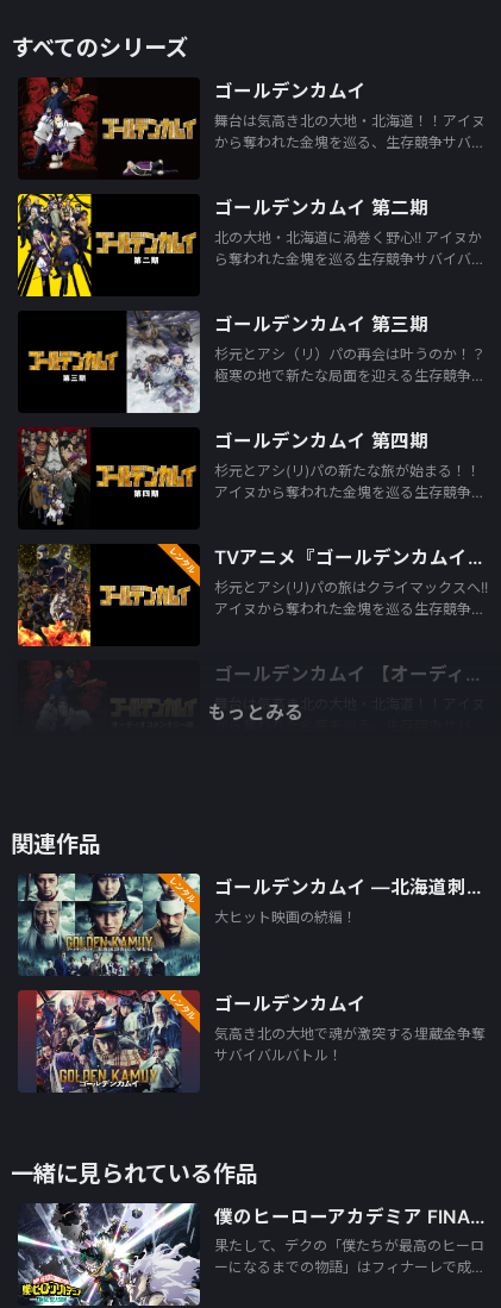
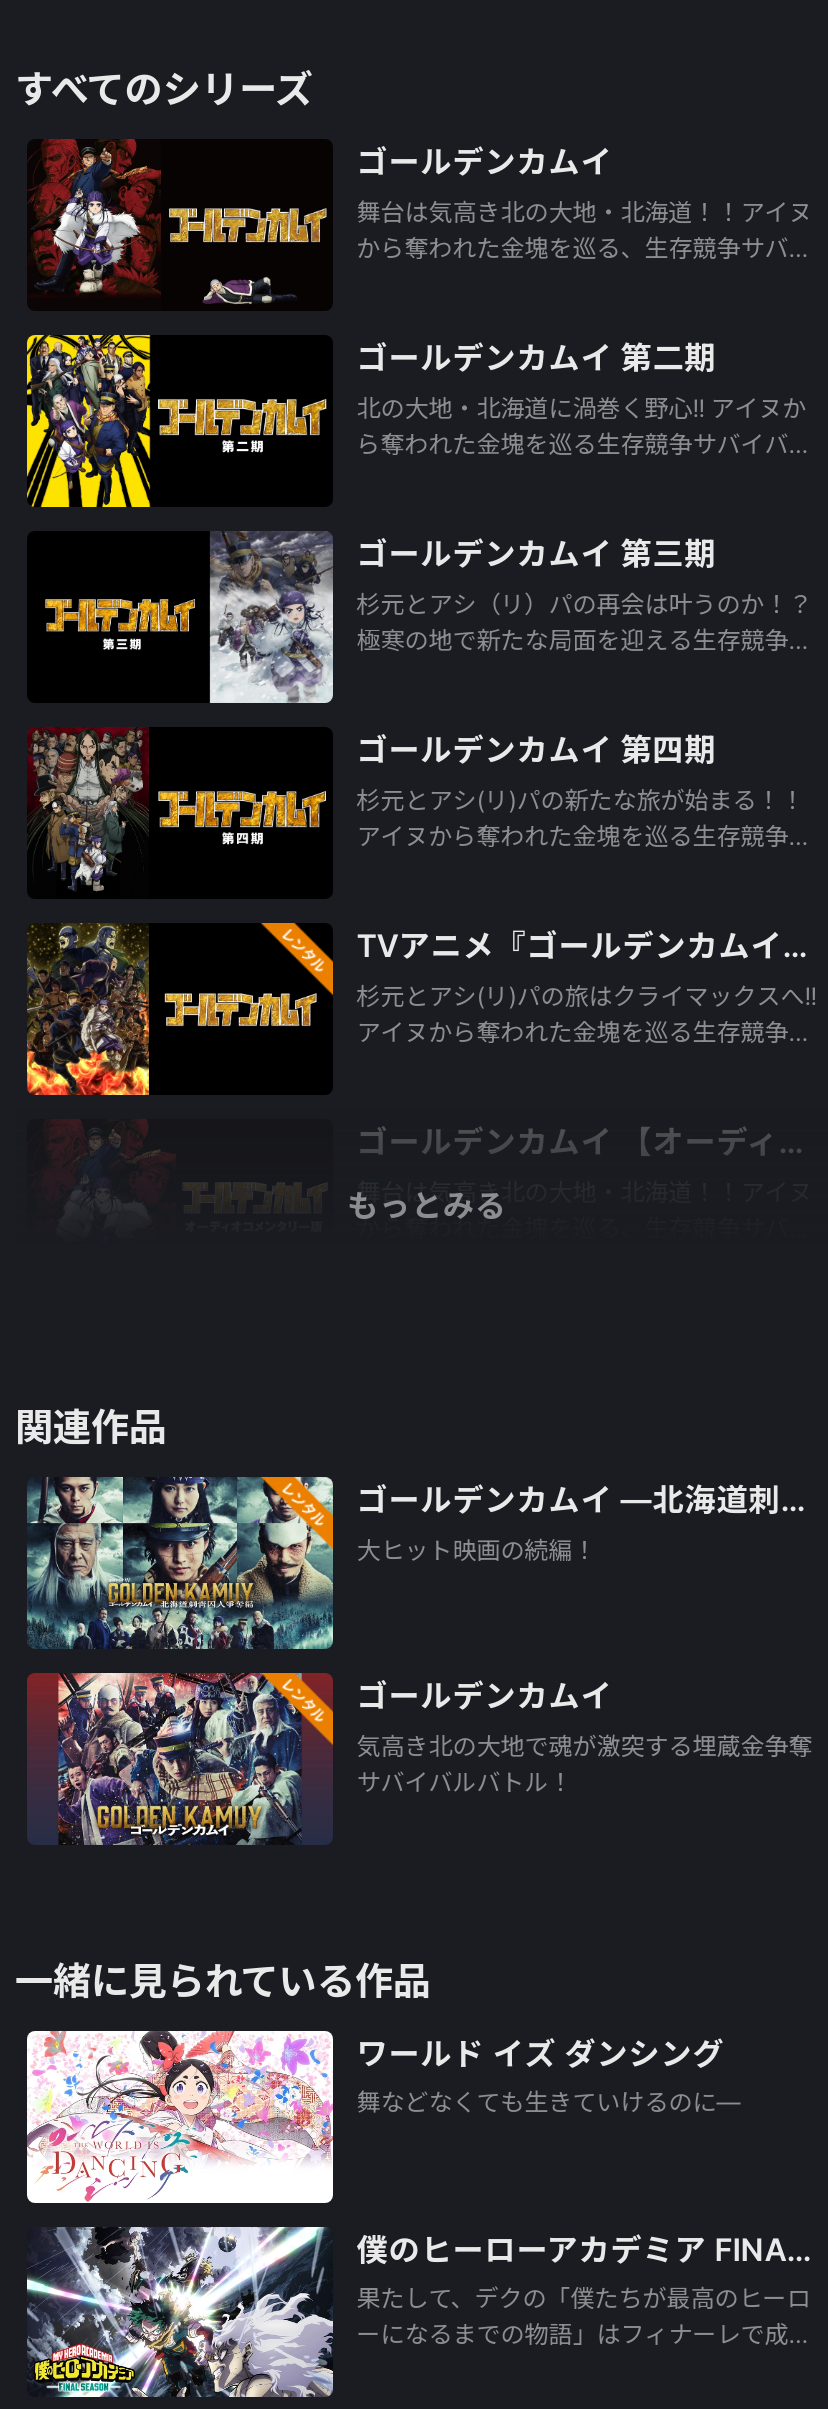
none -> [25,2029,741,2205] [image] | ワールド イズ ダンシング | 舞などなくても生きていけるのに―

